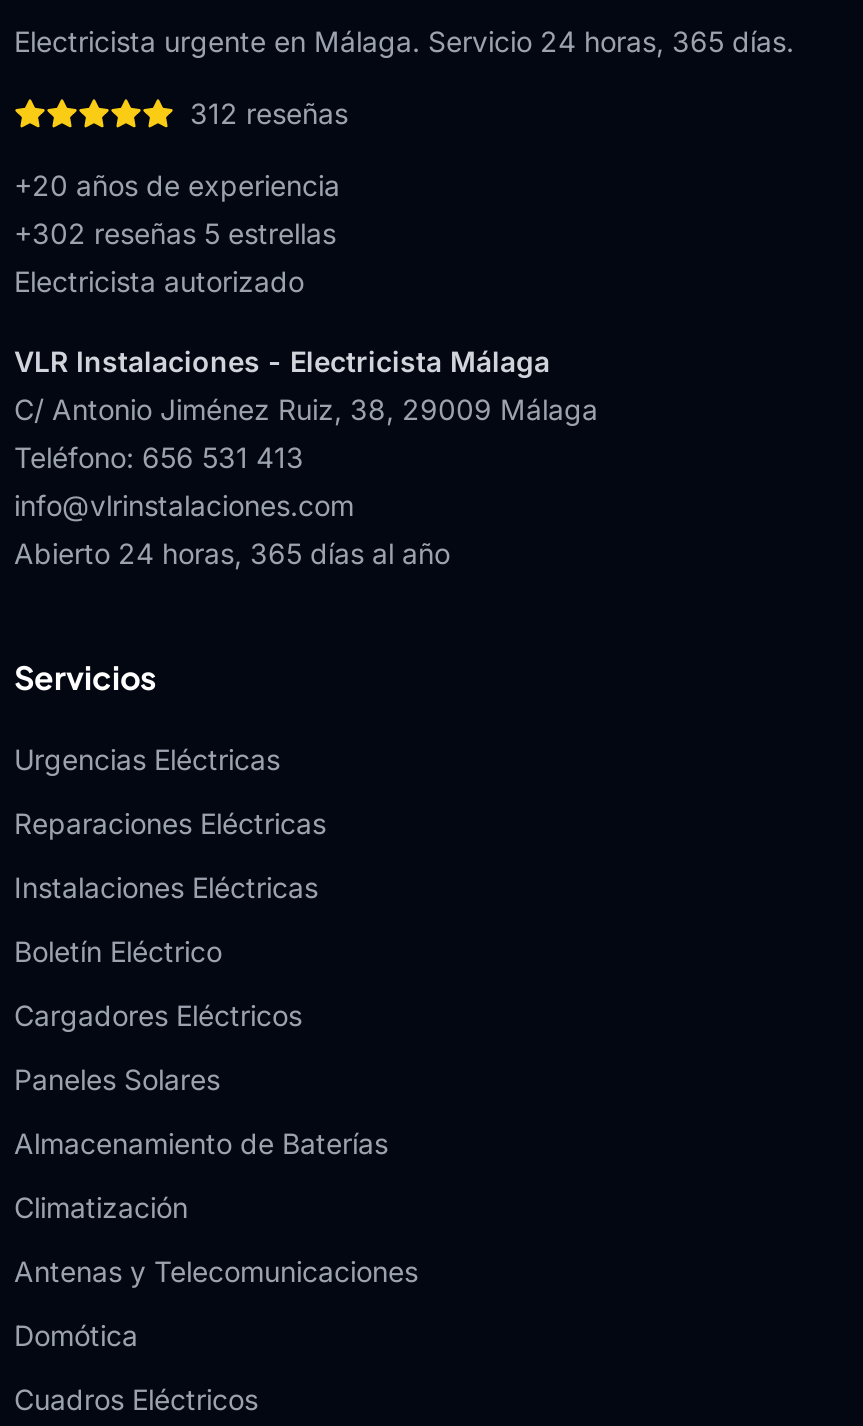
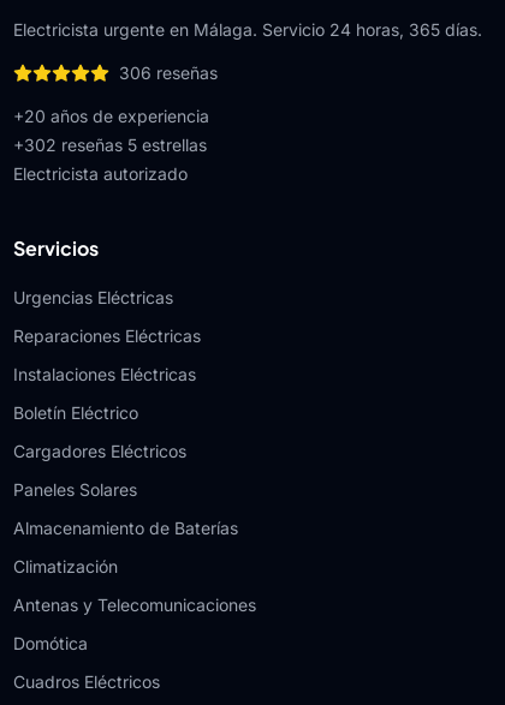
[190,96,348,130] 312 reseñas -> [119,62,218,83] 306 reseñas
[14,344,598,570] VLR Instalaciones - Electricista Málaga | C/ Antonio Jiménez Ruiz, 38, 29009 Málaga | Teléfono: 656 531 413 | info@vlrinstalaciones.com | Abierto 24 horas, 365 días al año -> none

